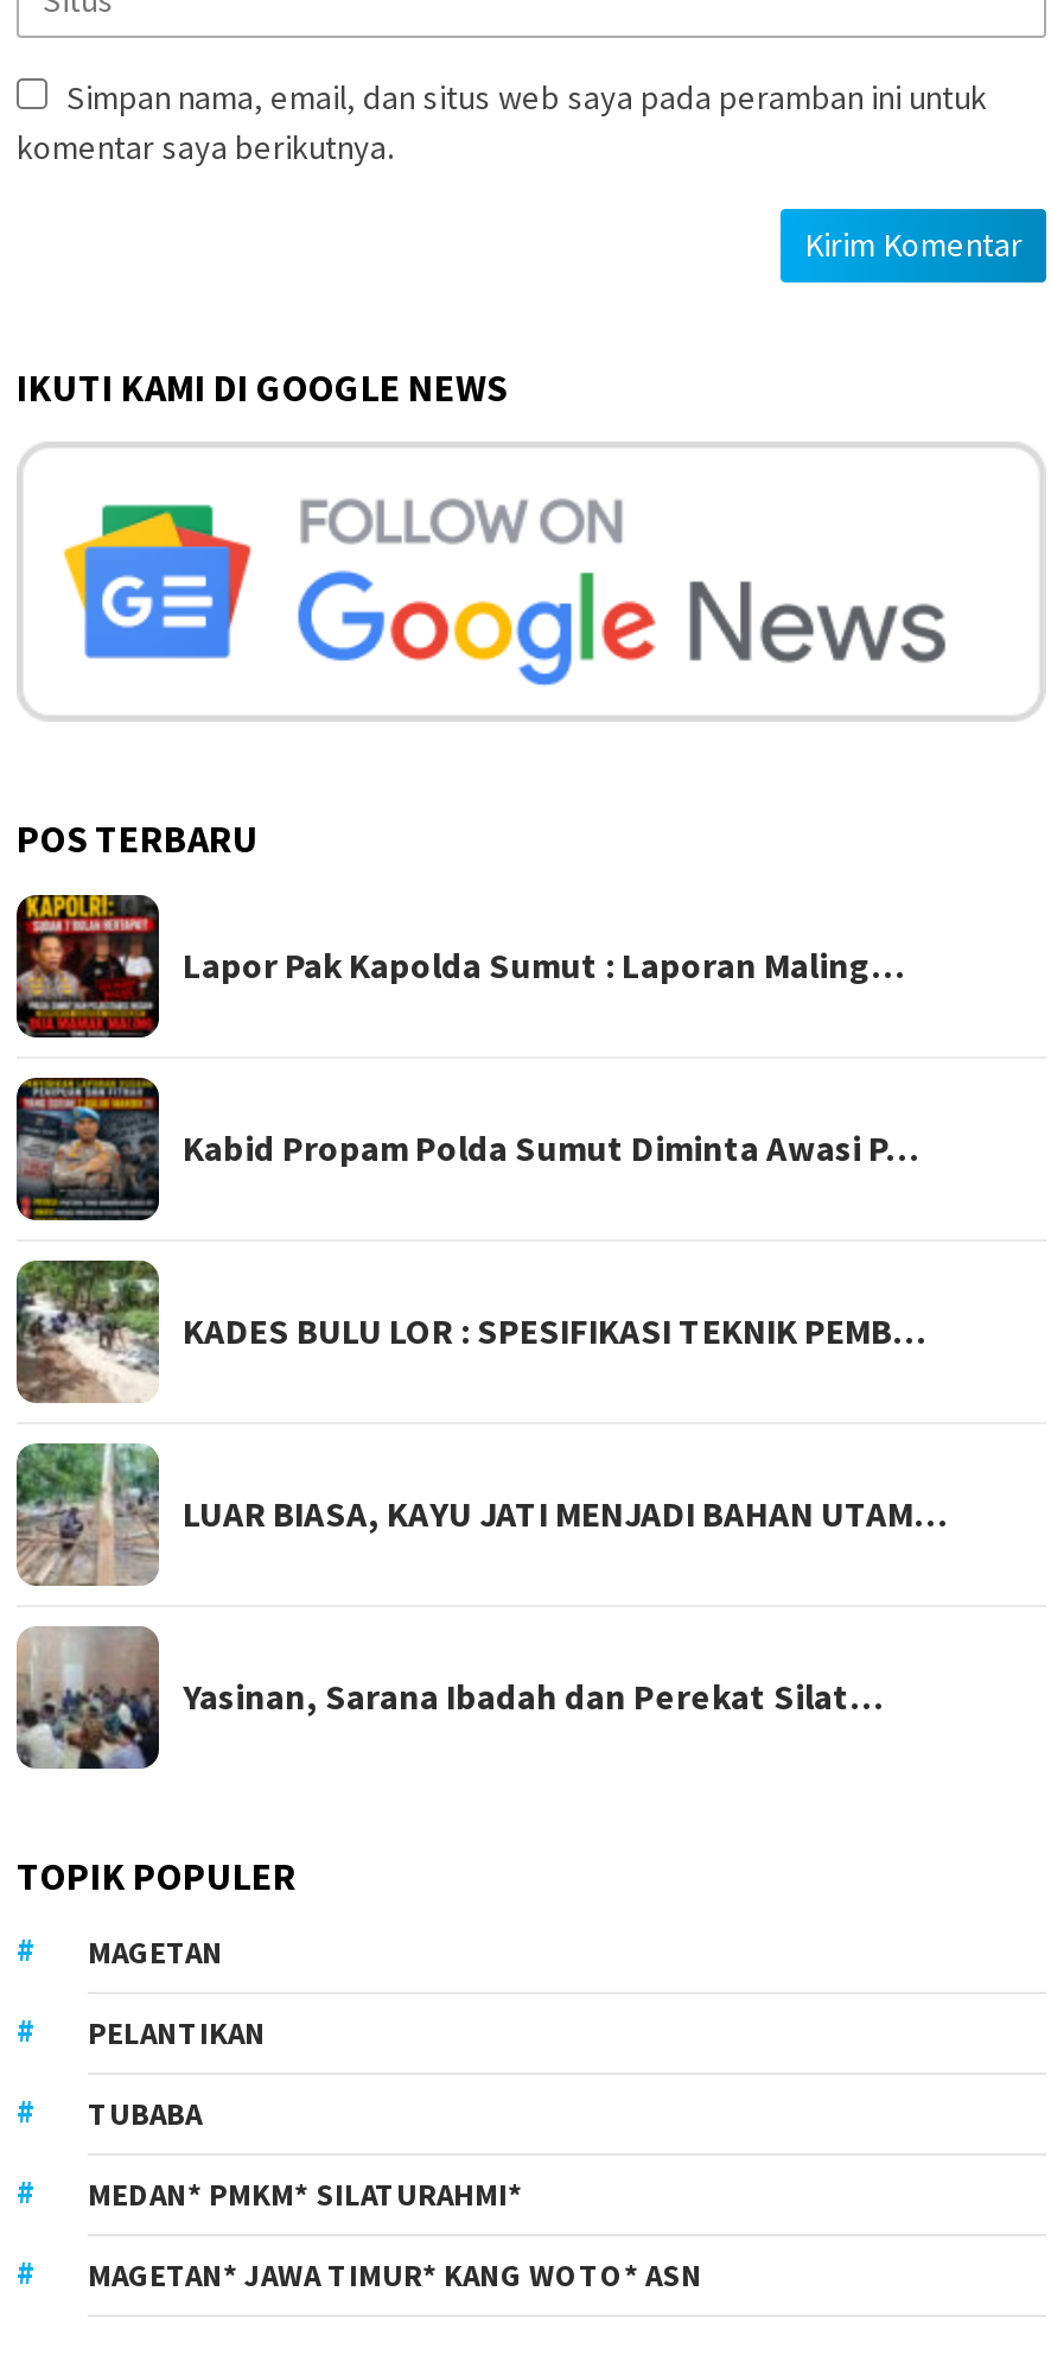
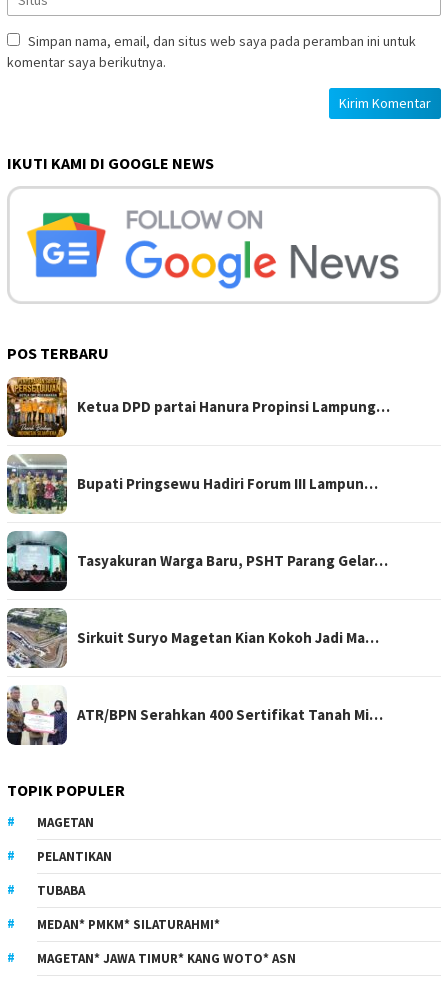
[14,893,904,1040] [image] | Lapor Pak Kapolda Sumut : Laporan Maling… -> [6,376,390,438] [image] | Ketua DPD partai Hanura Propinsi Lampung…
[14,1075,918,1223] [image] | Kabid Propam Polda Sumut Diminta Awasi P… -> [6,454,378,515] [image] | Bupati Pringsewu Hadiri Forum III Lampun…
[14,1258,925,1405] [image] | KADES BULU LOR : SPESIFIKASI TEKNIK PEMB… -> [6,531,388,592] [image] | Tasyakuran Warga Baru, PSHT Parang Gelar…
[17,1443,947,1586] [image] | LUAR BIASA, KAYU JATI MENJADI BAHAN UTAM… -> [6,608,379,668] [image] | Sirkuit Suryo Magetan Kian Kokoh Jadi Ma…
[17,1624,883,1769] [image] | Yasinan, Sarana Ibadah dan Perekat Silat… -> [7,685,383,745] [image] | ATR/BPN Serahkan 400 Sertifikat Tanah Mi…

